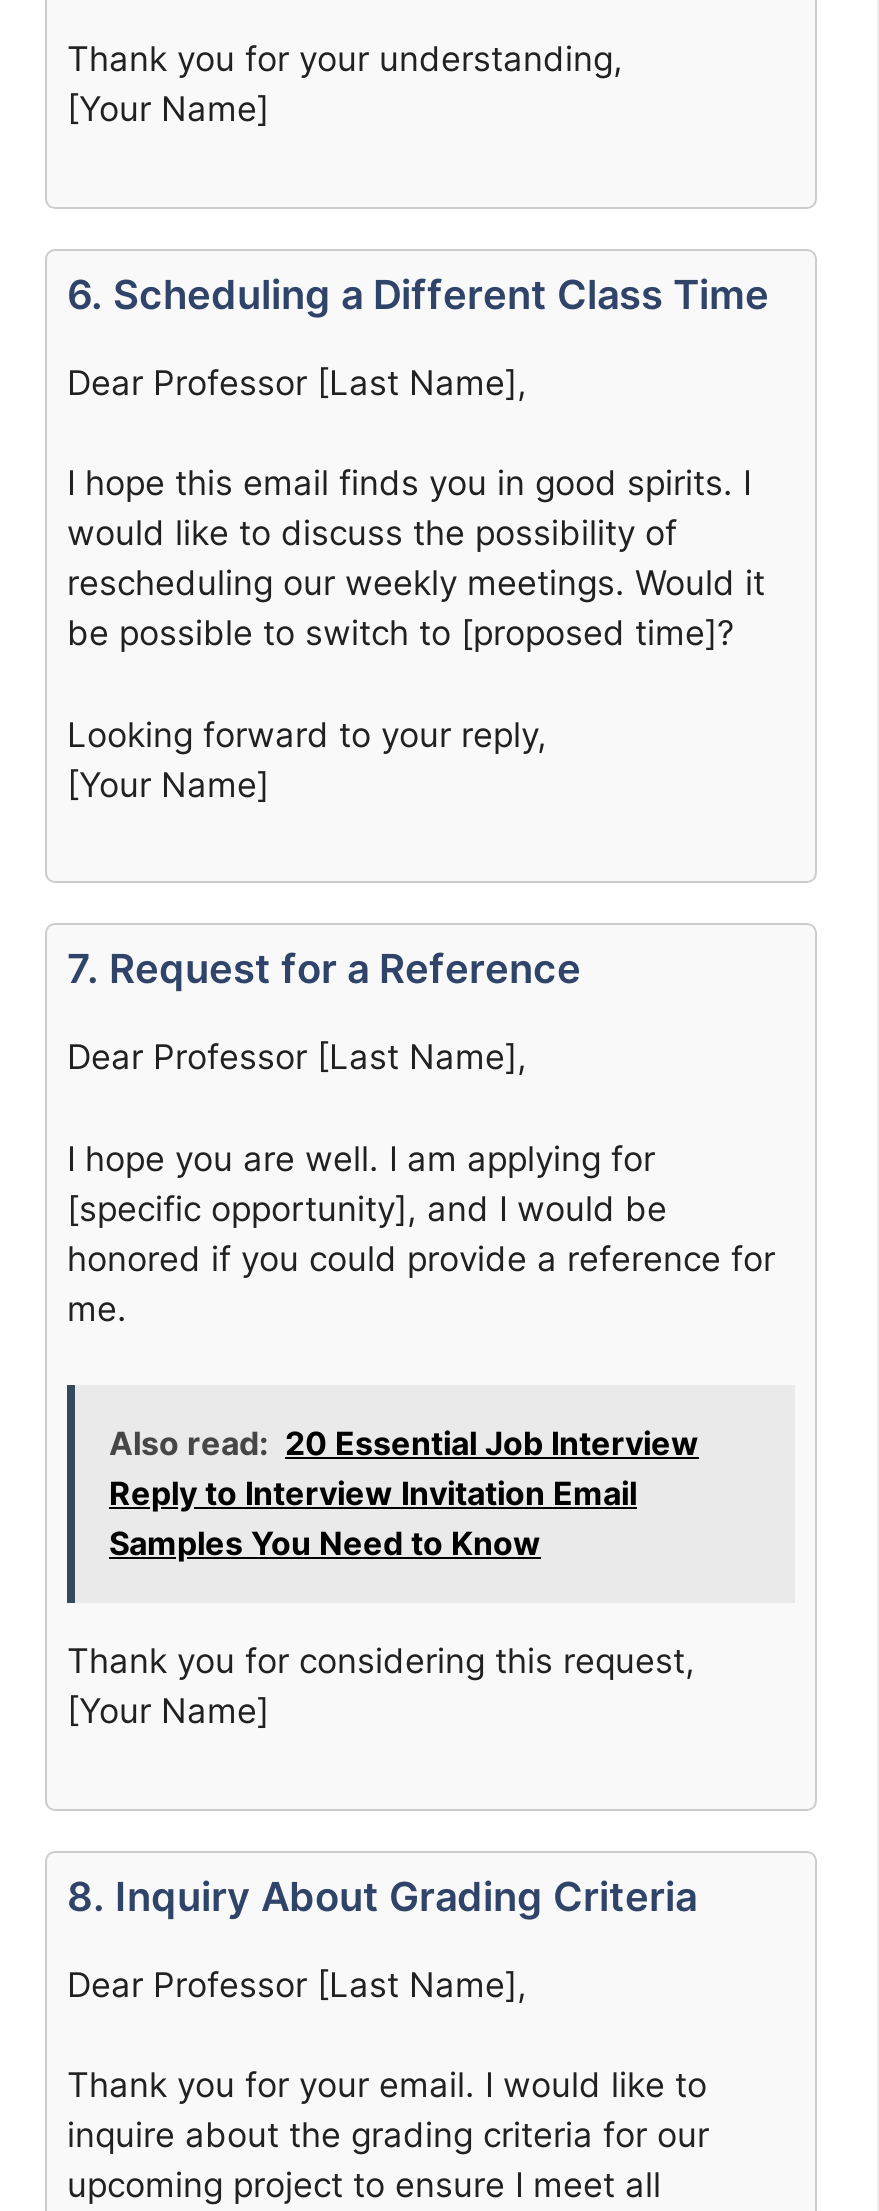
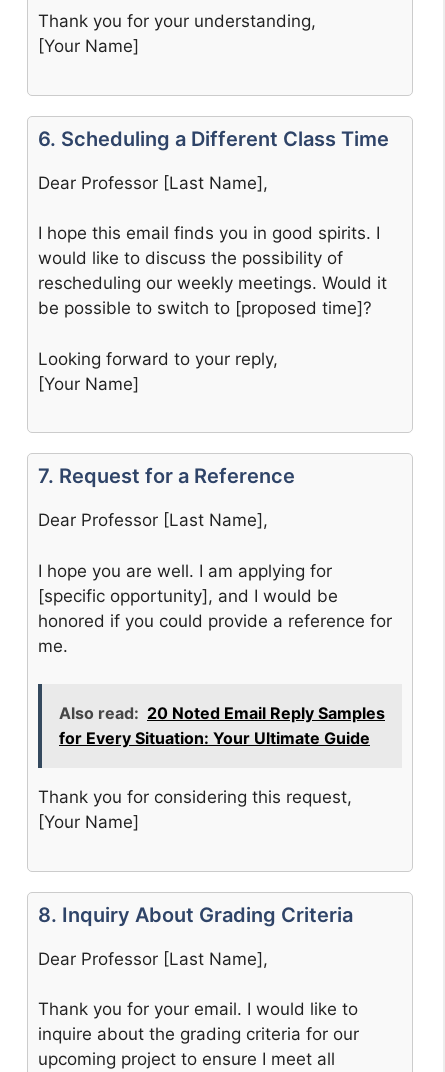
[109,1423,699,1563] Also read: 20 Essential Job Interview | Reply to Interview Invitation Email | Samples You Need to Know -> [59,703,385,748] Also read: 20 Noted Email Reply Samples | for Every Situation: Your Ultimate Guide

